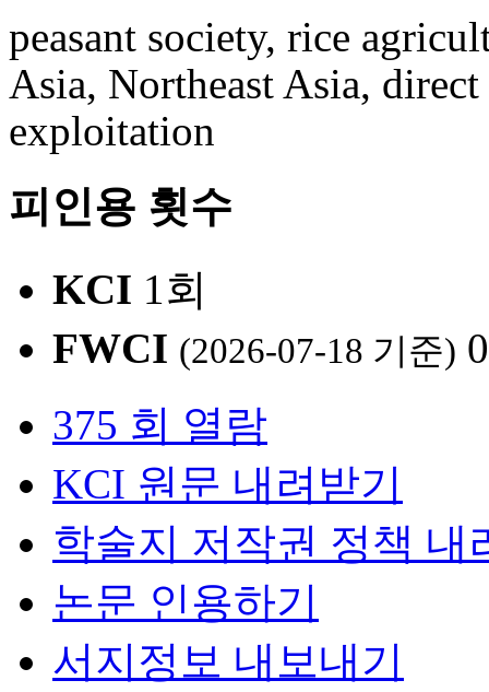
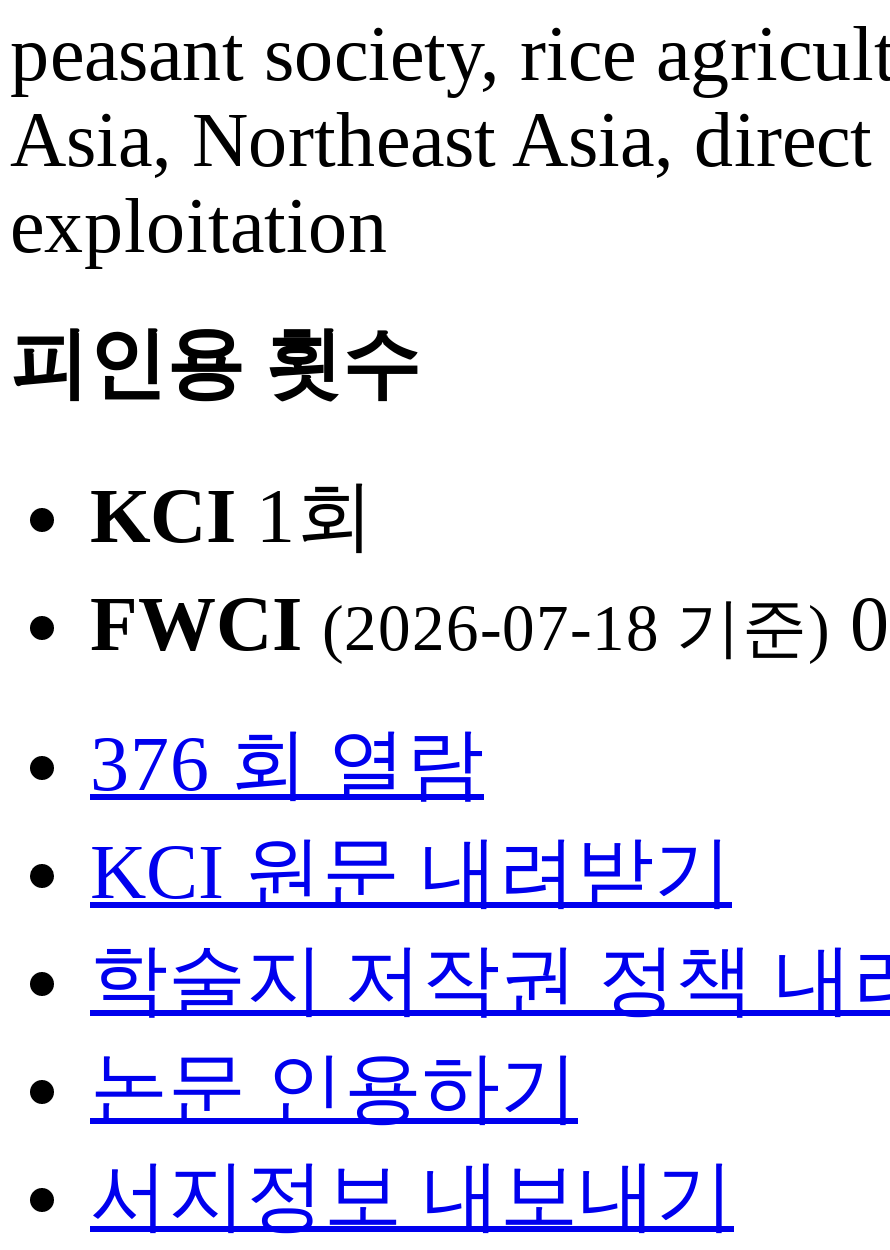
[52,401,267,448] 375 회 열람 -> [90,719,484,805] 376 회 열람

